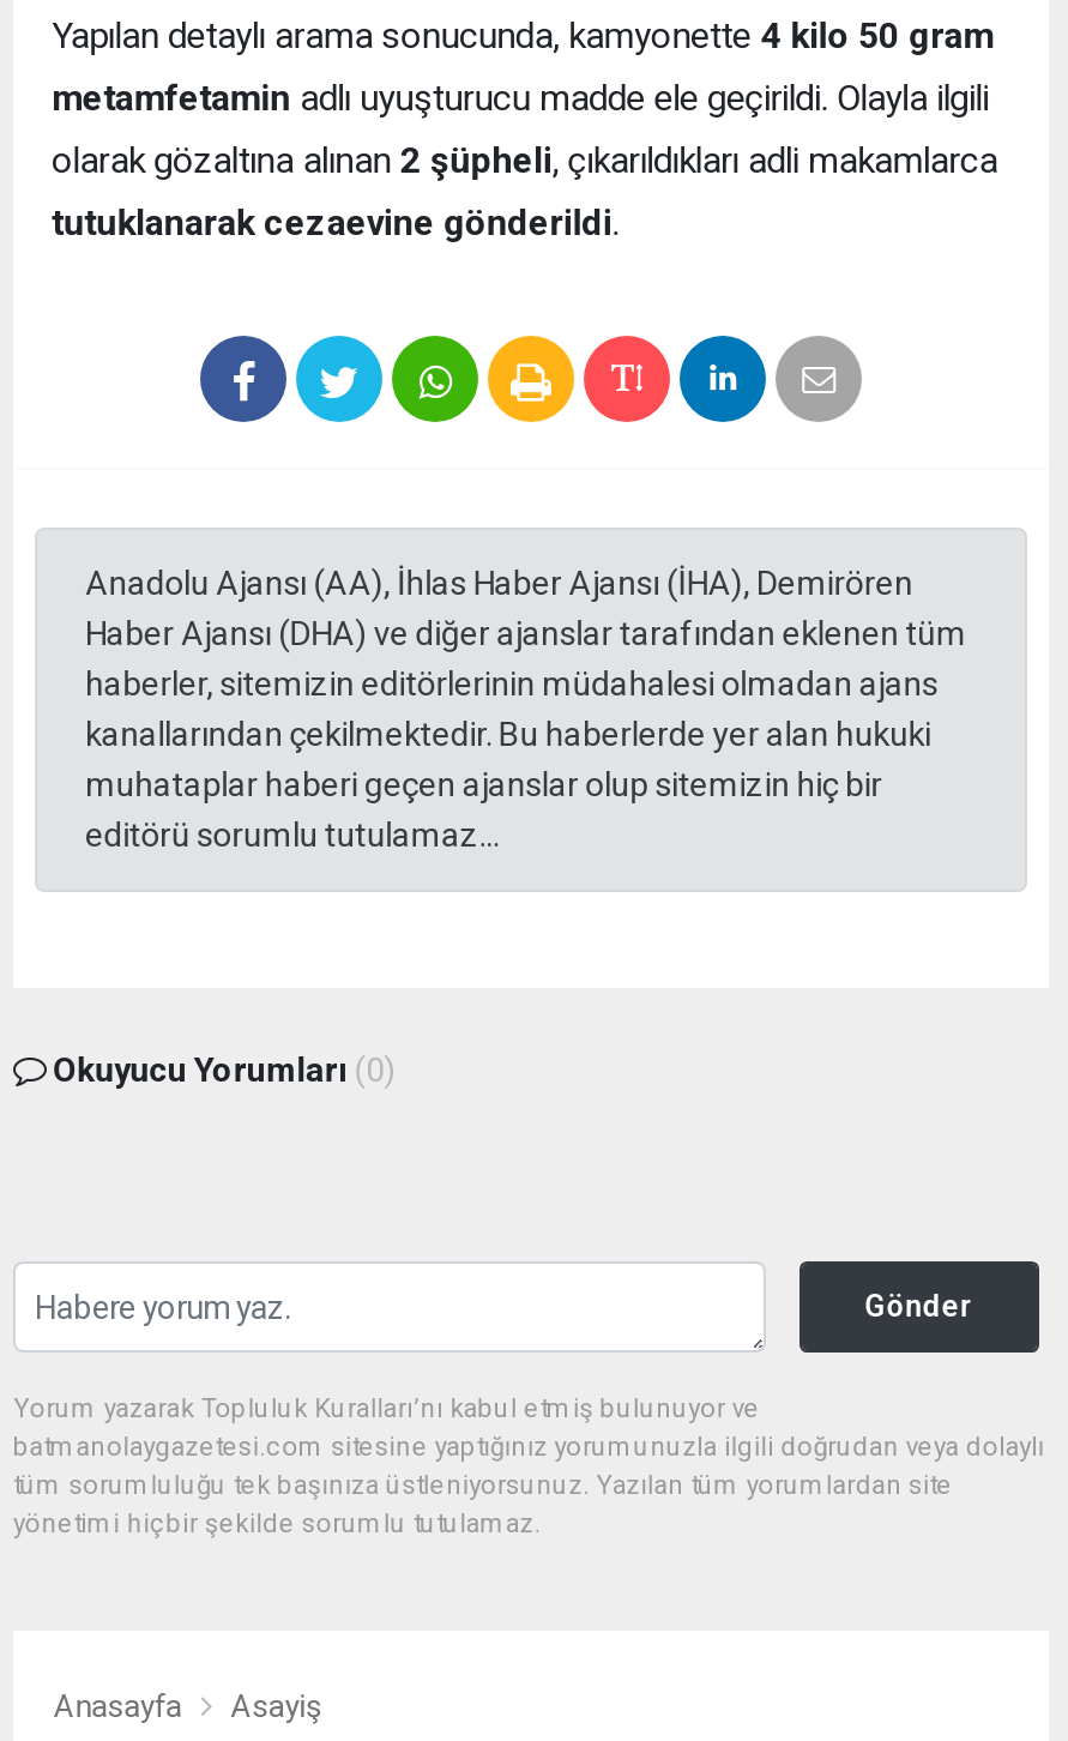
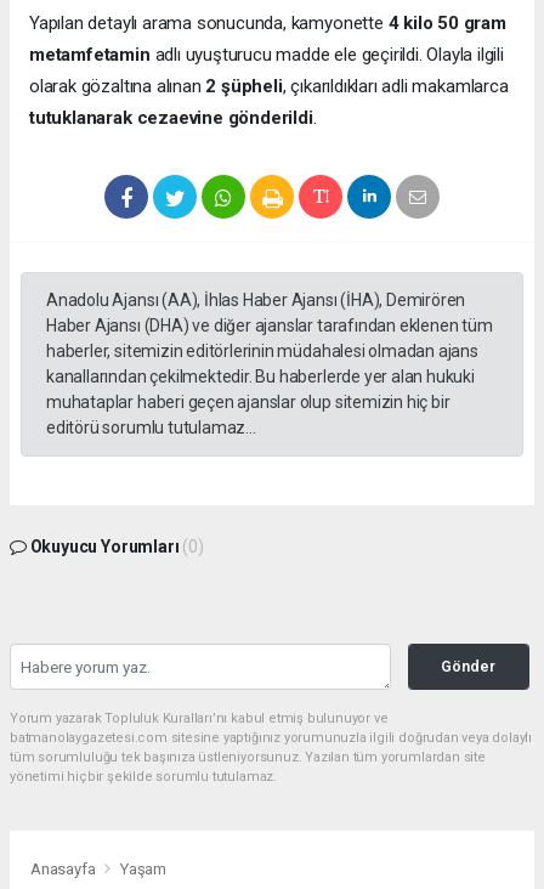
[231,1689,322,1725] Asayiş -> [120,860,166,878] Yaşam

